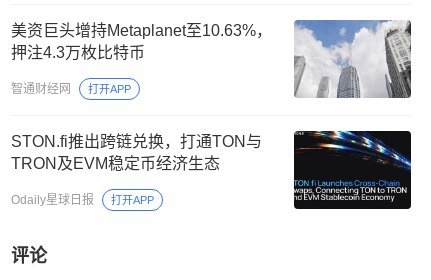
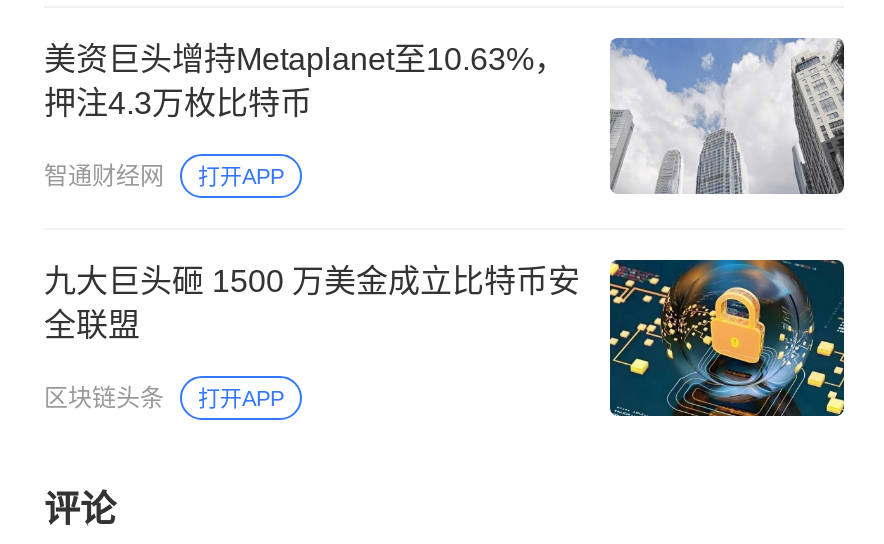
[11,130,412,210] [image] | STON.fi推出跨链兑换，打通TON与 | TRON及EVM稳定币经济生态 -> [44,258,846,418] [image] | 九大巨头砸 1500 万美金成立比特币安 | 全联盟
[11,193,94,207] Odaily星球日报 -> [44,384,164,412] 区块链头条

